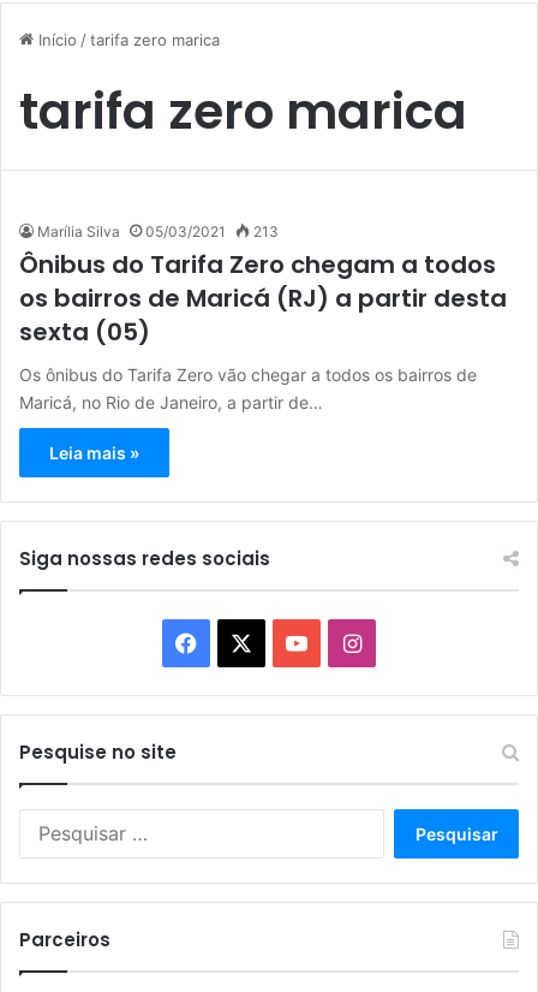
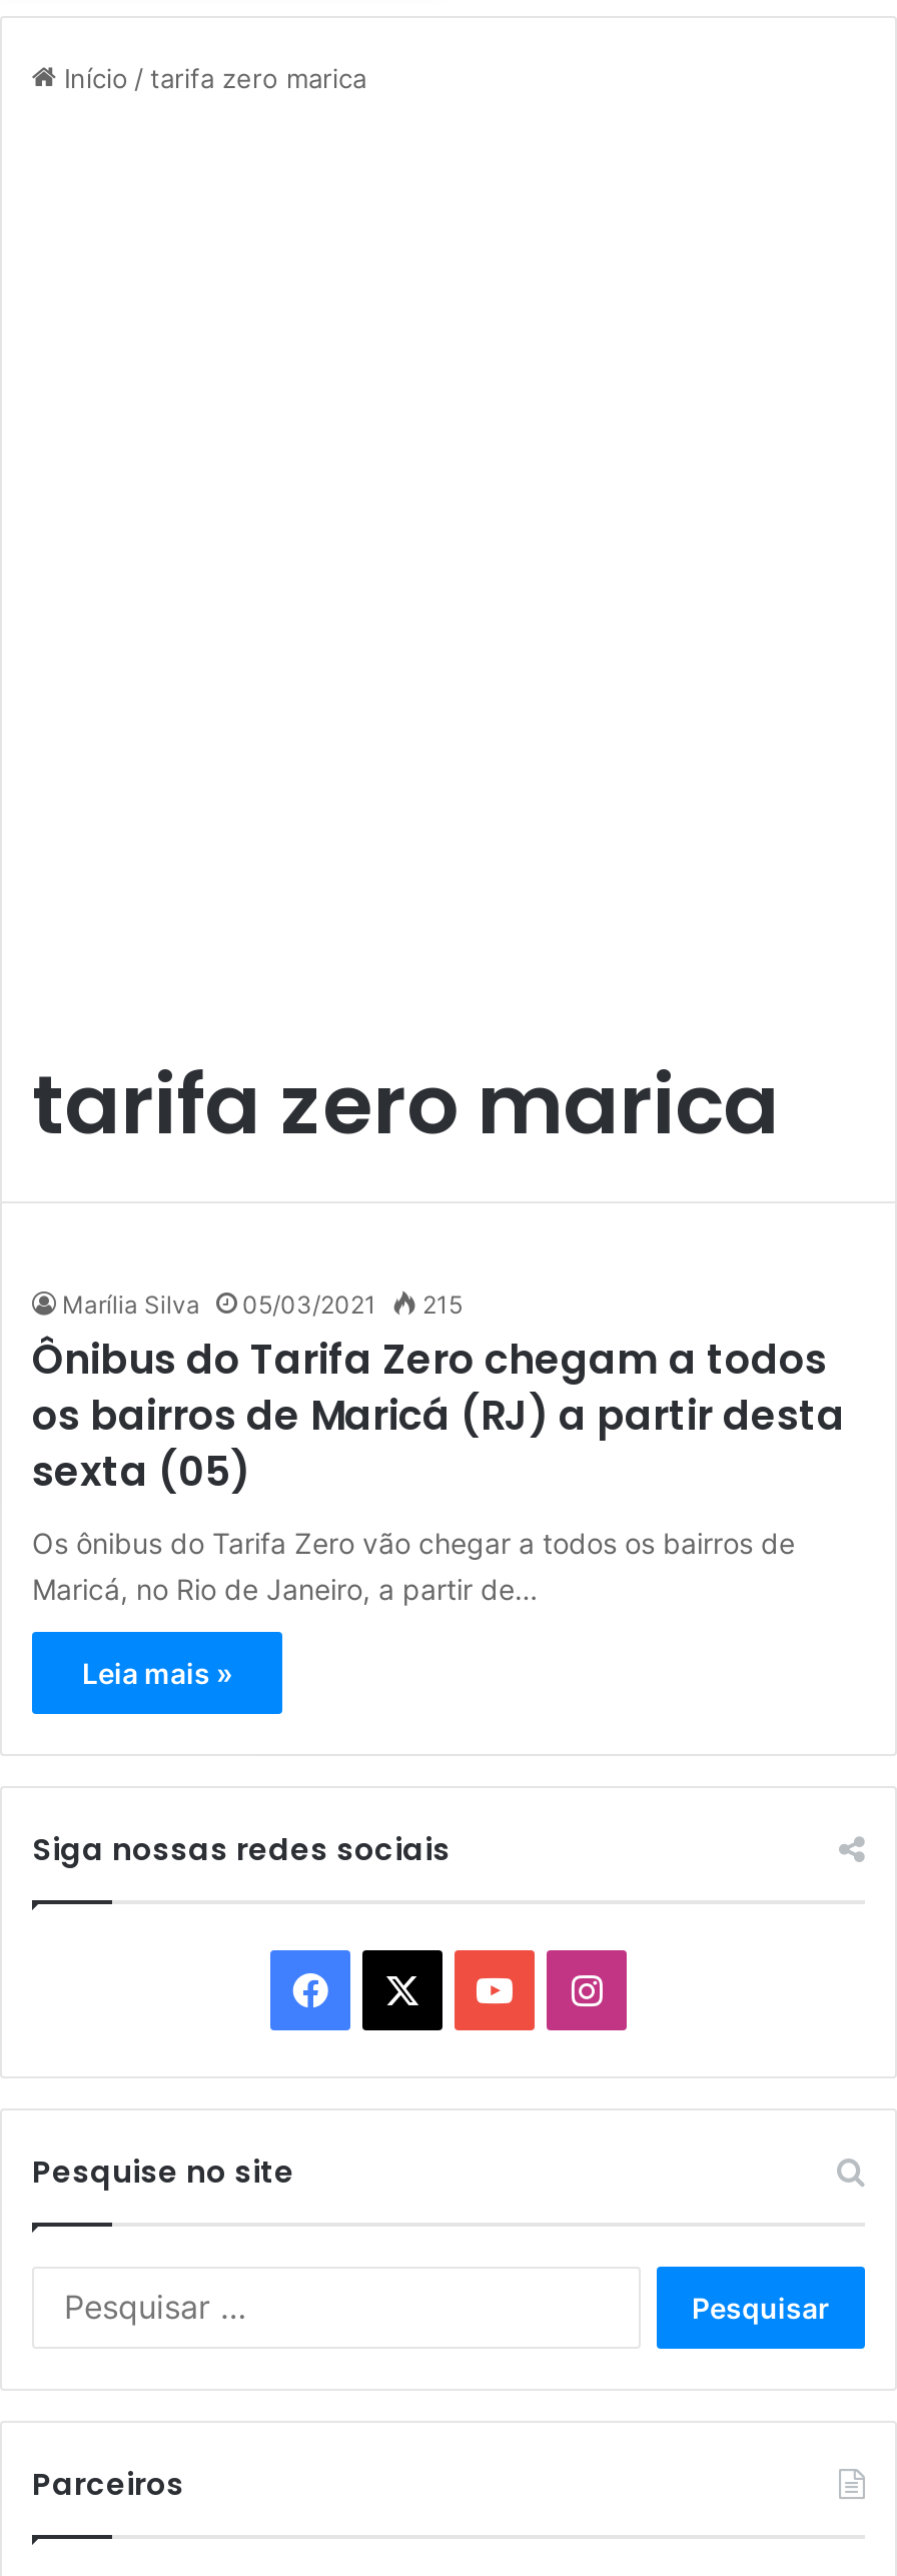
[37,222,279,240] Marília Silva 05/03/2021 213 -> [62,1290,463,1320] Marília Silva 05/03/2021 215

